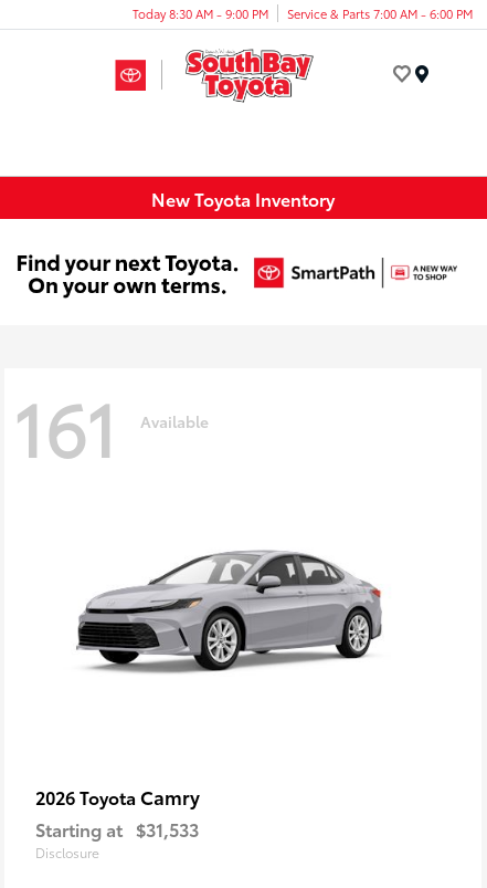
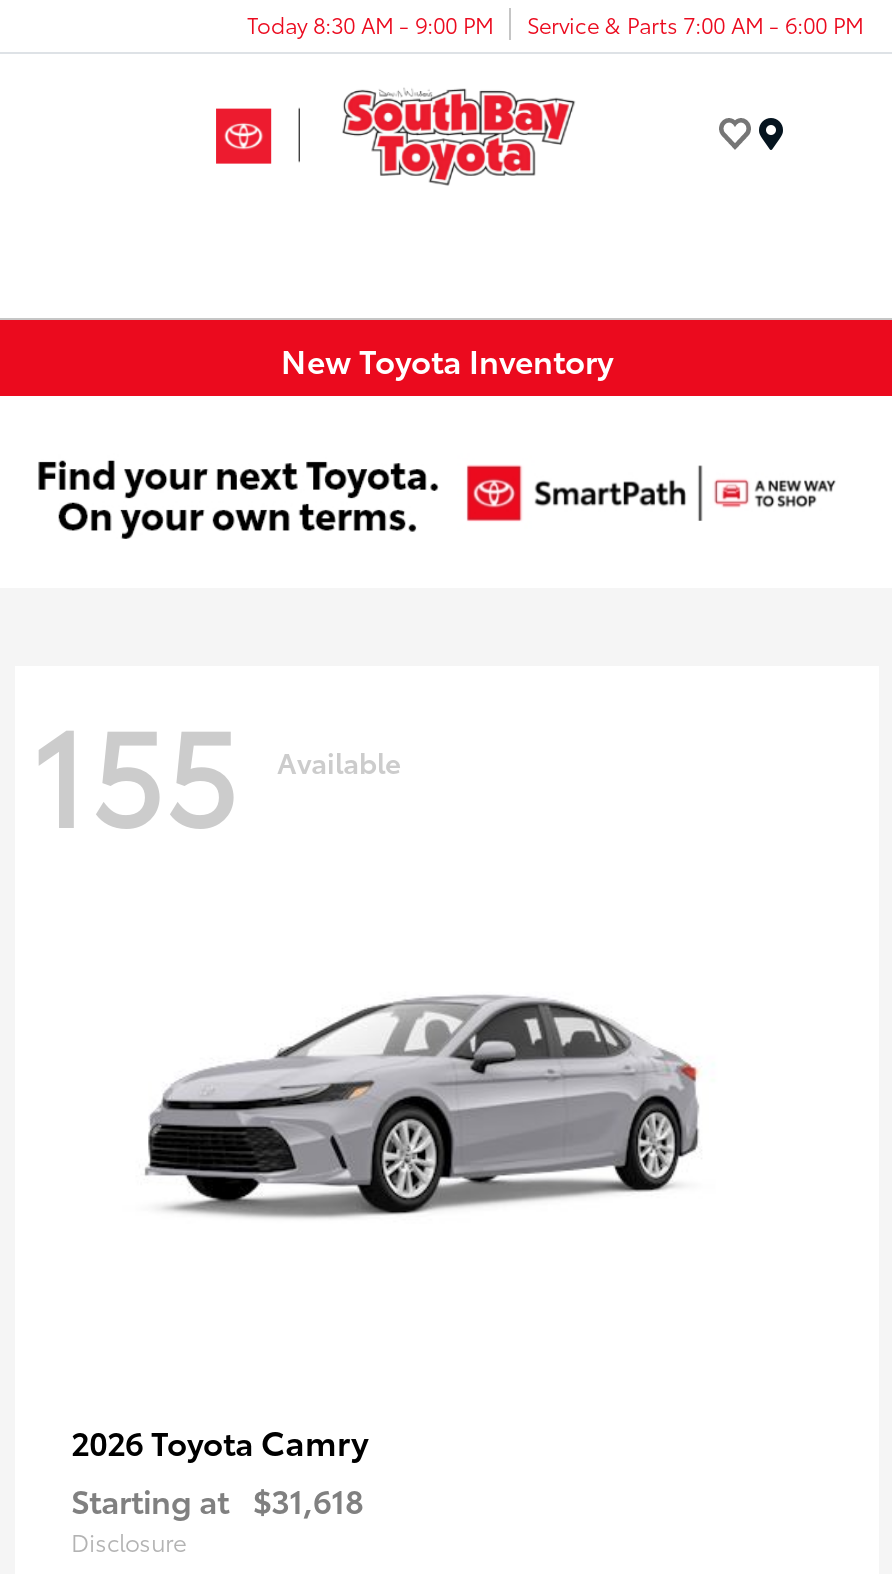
[13,375,209,477] 161 Available -> [31,678,401,862] 155 Available
[35,816,199,841] Starting at $31,533 -> [71,1475,363,1521] Starting at $31,618

